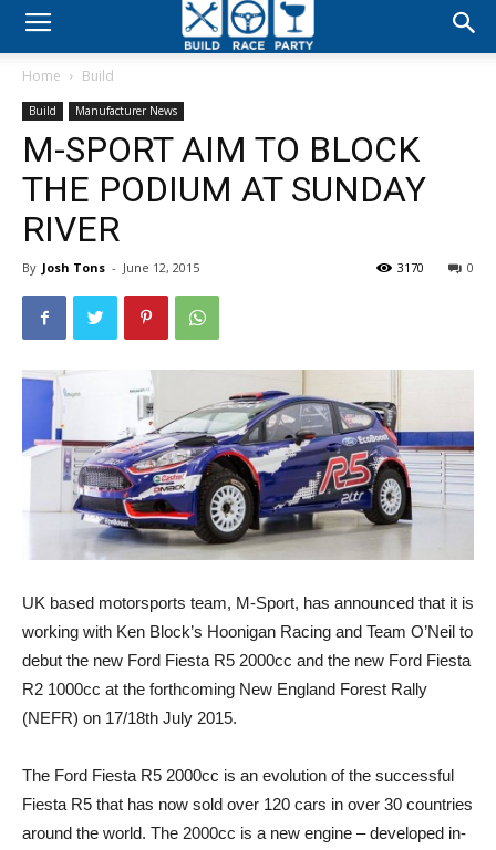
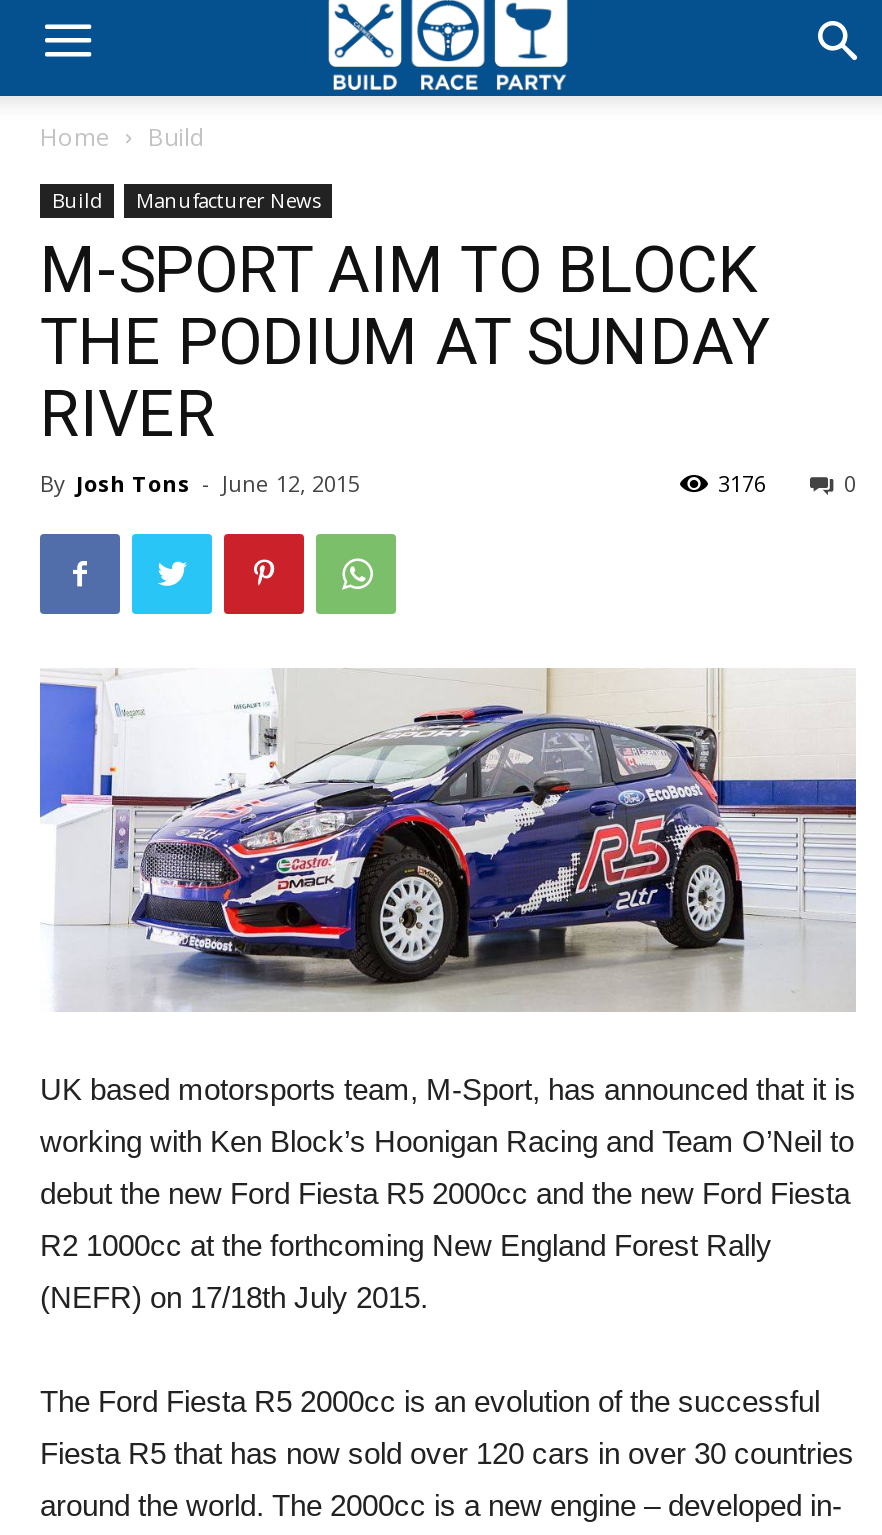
[397,259,424,276] 3170 -> [718,468,766,498] 3176

